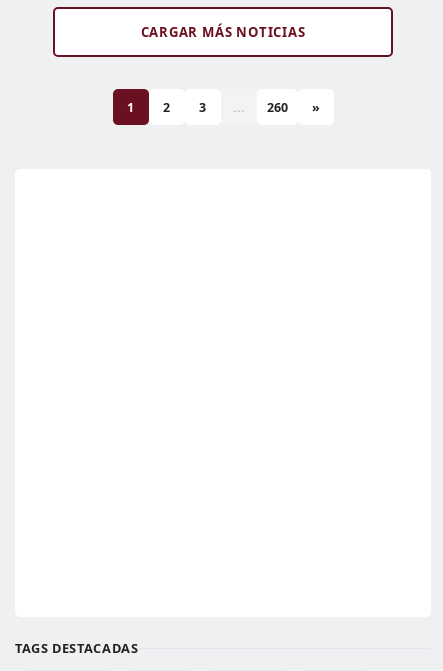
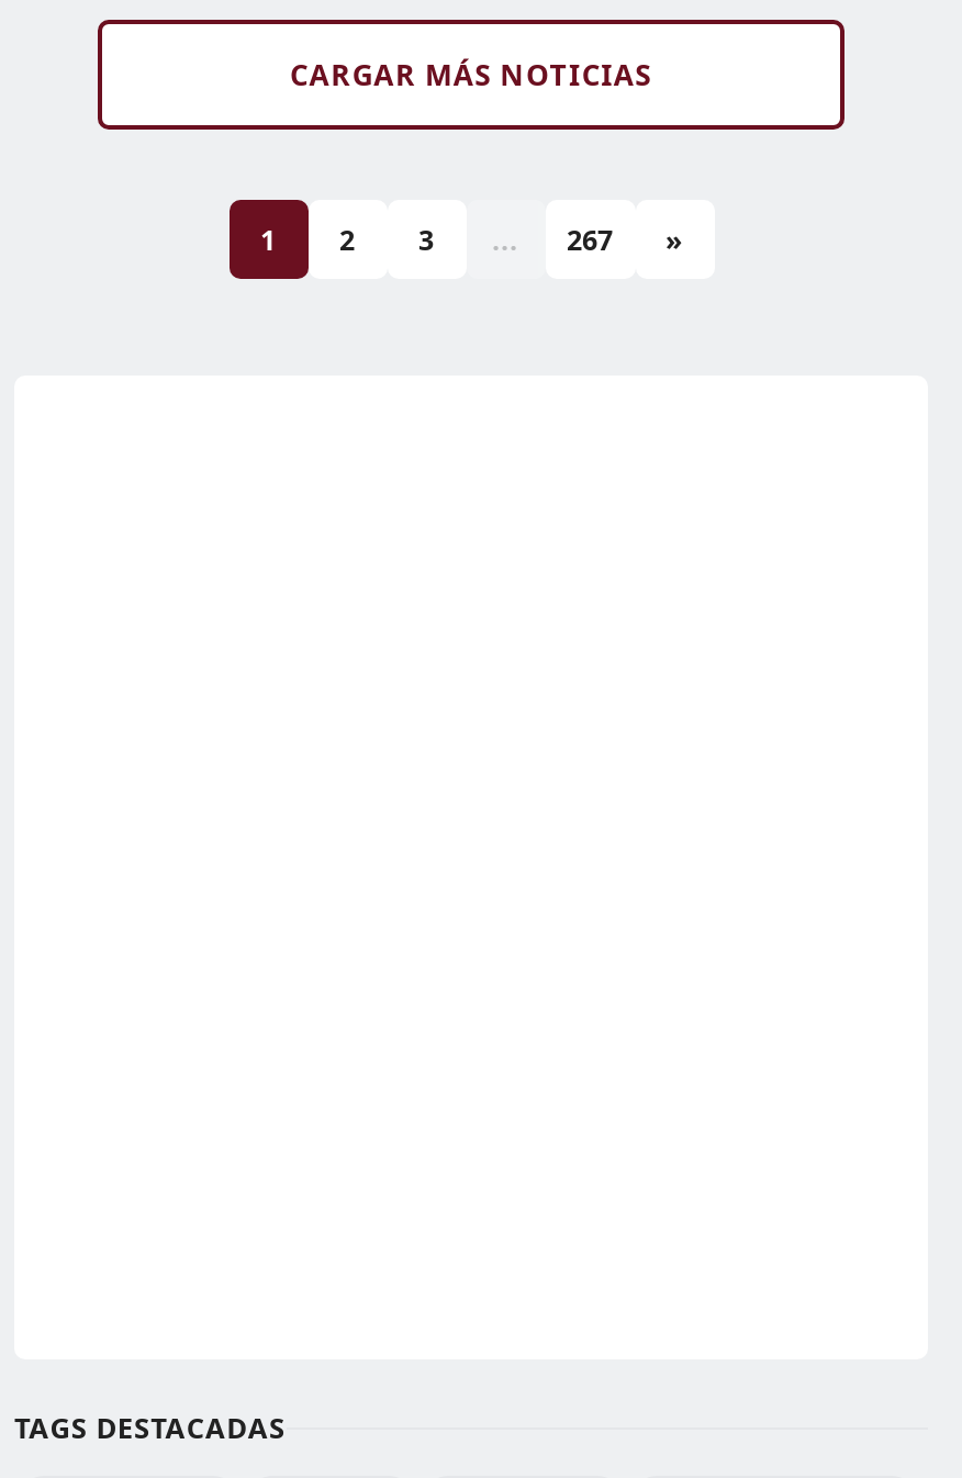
[266,98,287,115] 260 -> [567,221,613,258] 267

